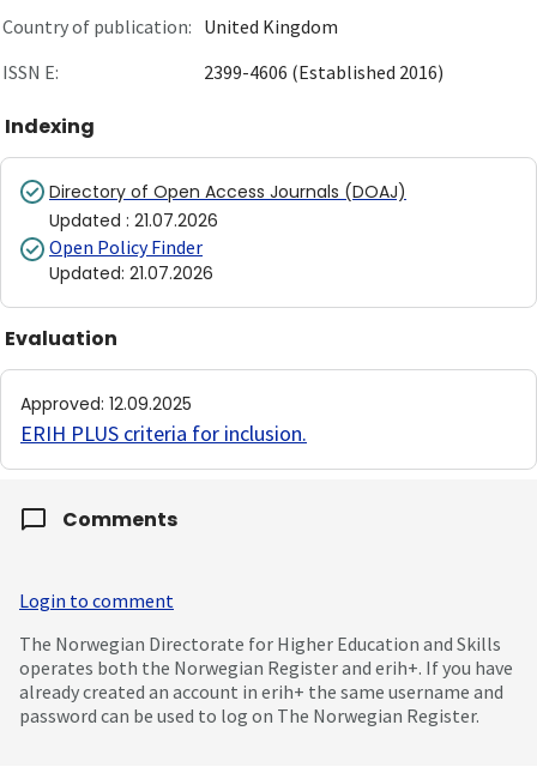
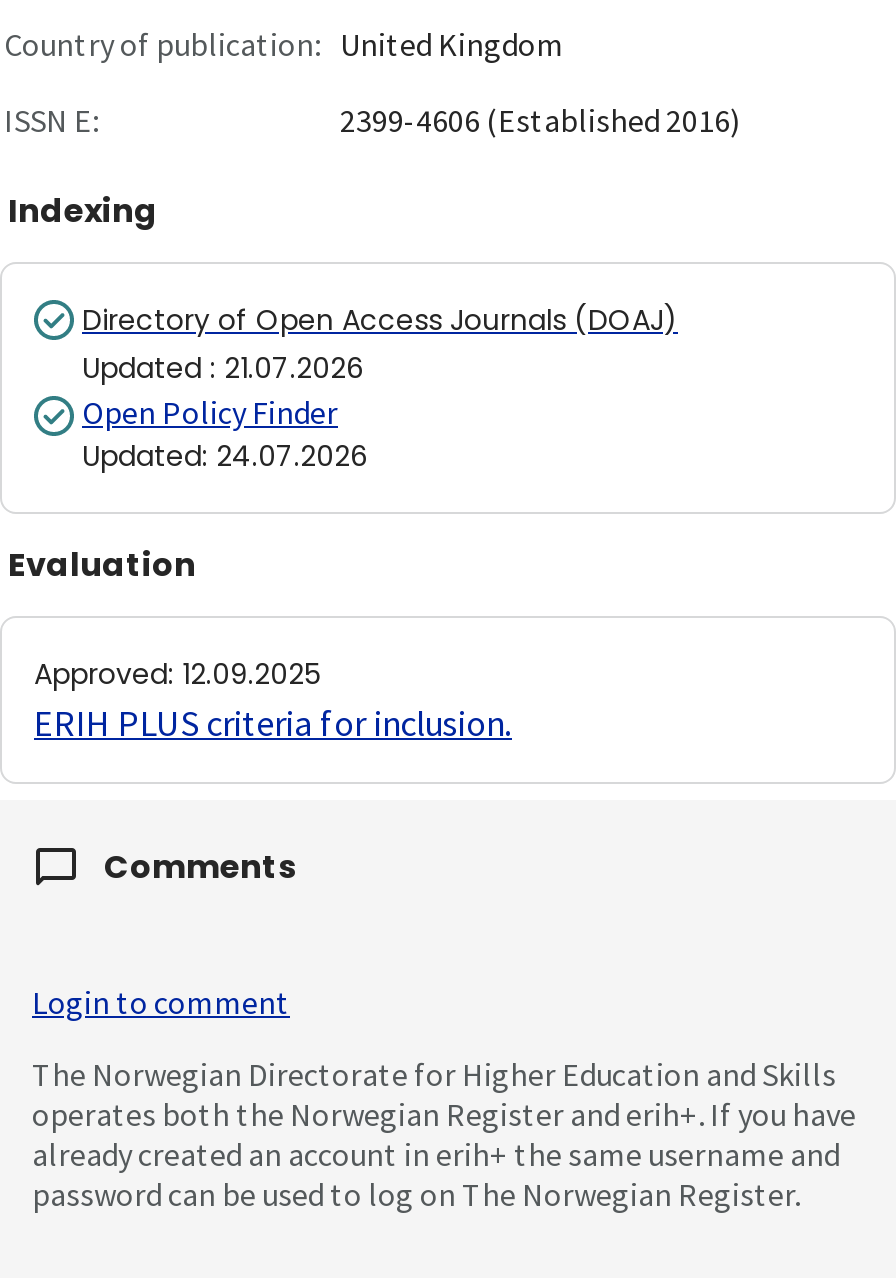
[49,261,213,285] Updated: 21.07.2026 -> [82,436,368,476] Updated: 24.07.2026

